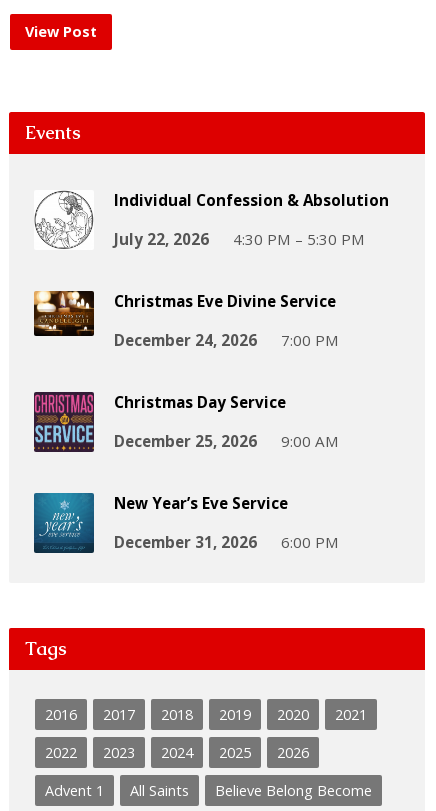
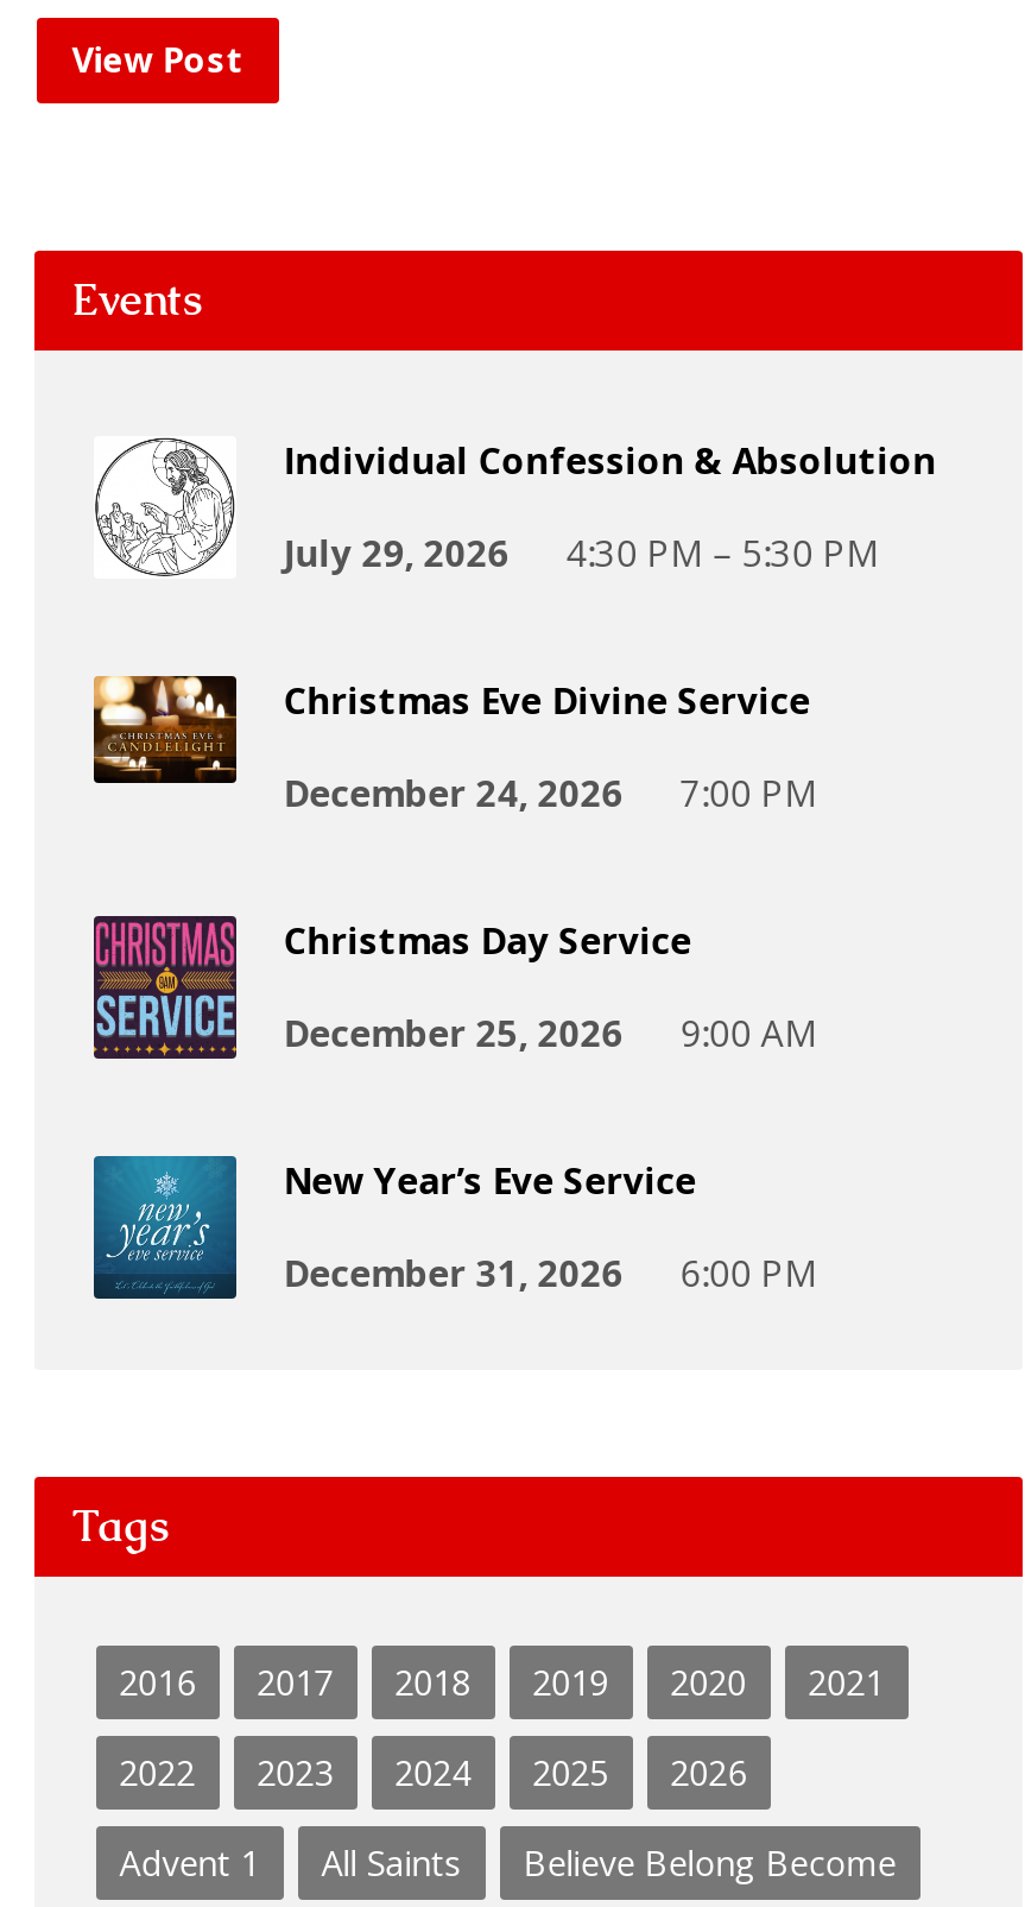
[114,229,365,249] July 22, 2026 4:30 PM – 5:30 PM -> [283,528,879,576] July 29, 2026 4:30 PM – 5:30 PM

